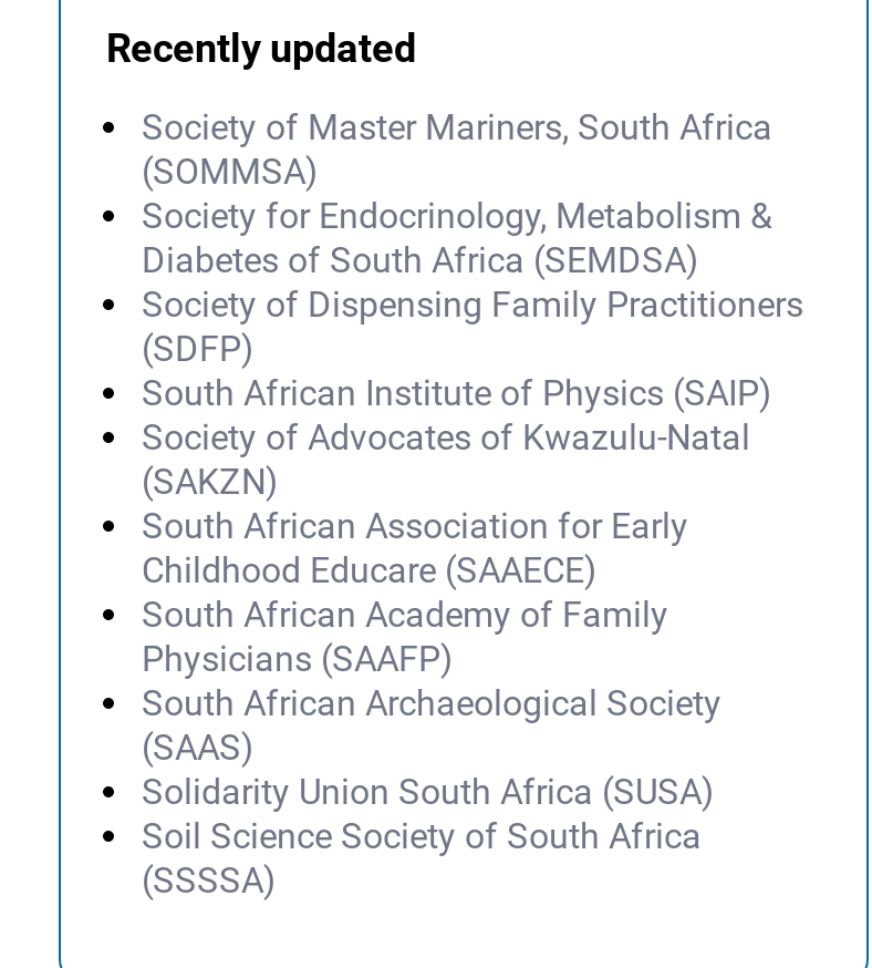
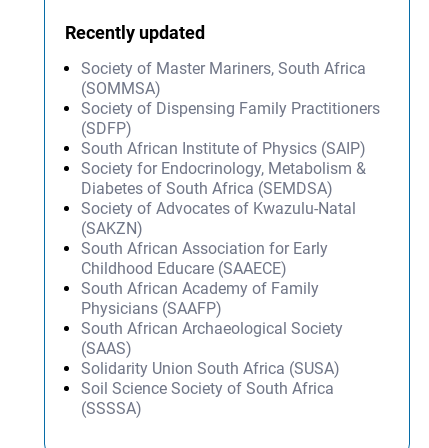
moved [141,194,772,280] -> [81,158,366,197]: Society for Endocrinology, Metabolism & | Diabetes of South Africa (SEMDSA)
moved [141,282,803,413] -> [81,98,380,157]: Society of Dispensing Family Practitioners | (SDFP) | South African Institute of Physics (SAIP)

